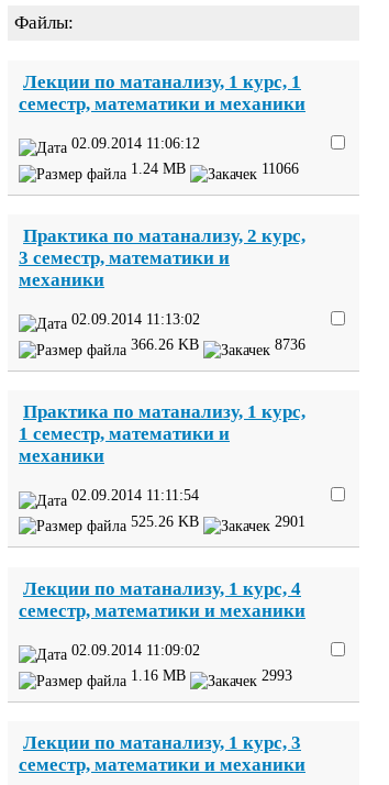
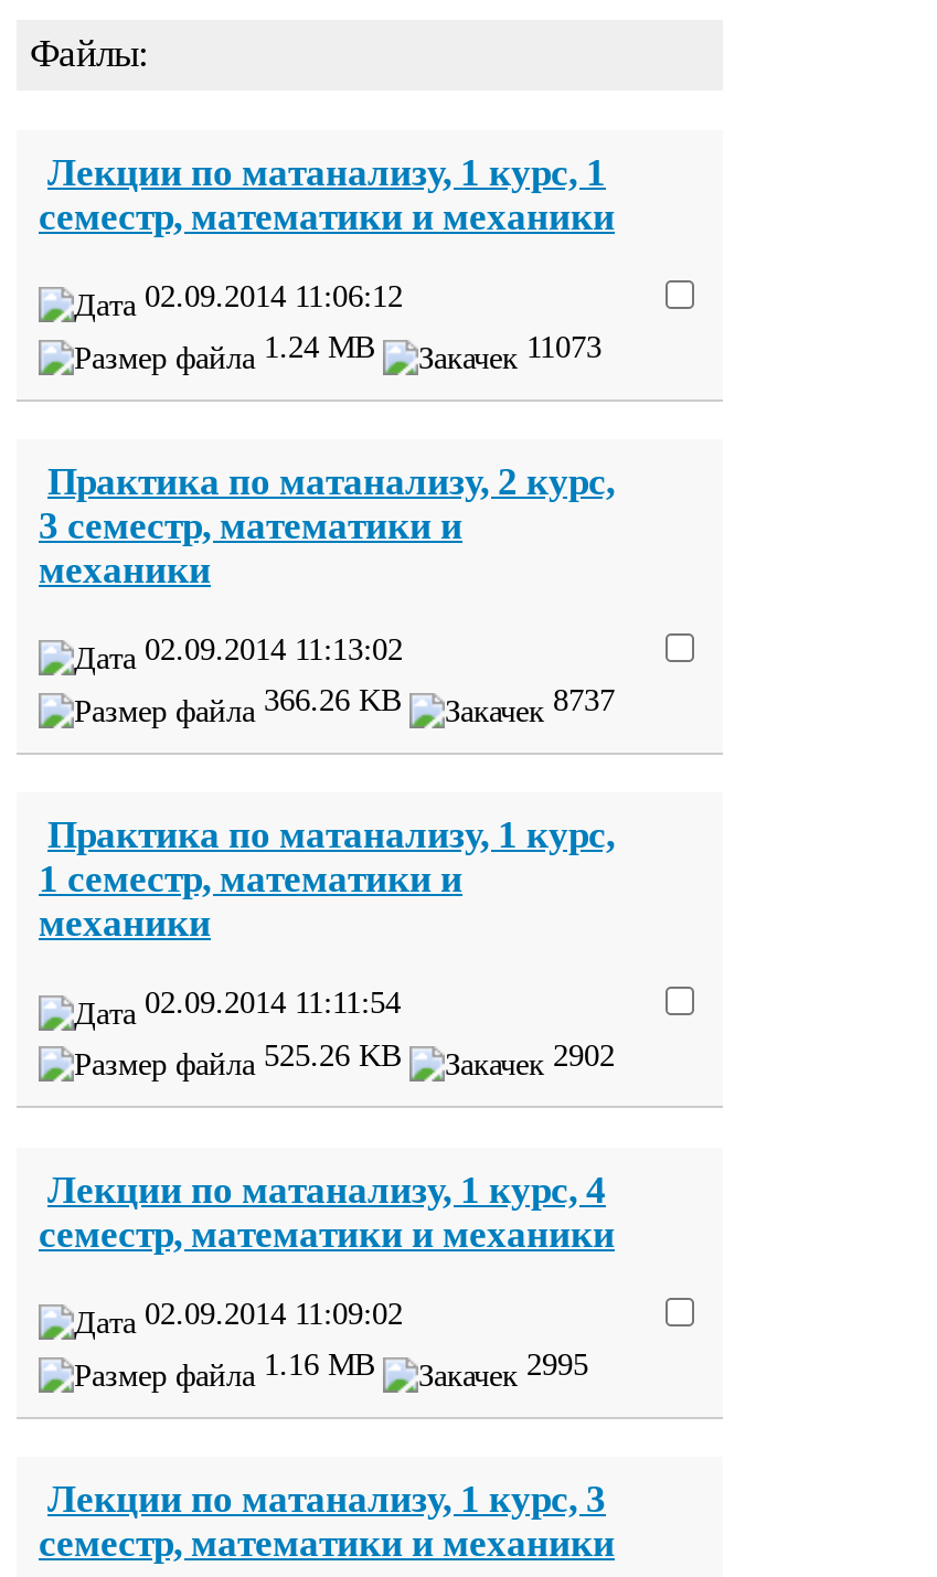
[262,160,299,177] 11066 -> [526,329,601,364] 11073
[275,336,305,353] 8736 -> [553,683,615,718] 8737
[275,512,305,530] 2901 -> [553,1037,615,1072] 2902
[262,666,292,684] 2993 -> [526,1347,588,1382] 2995

